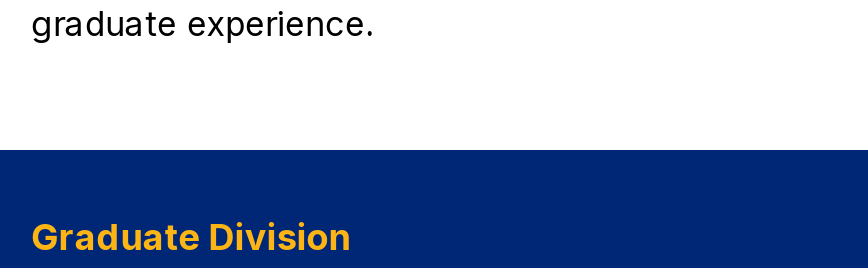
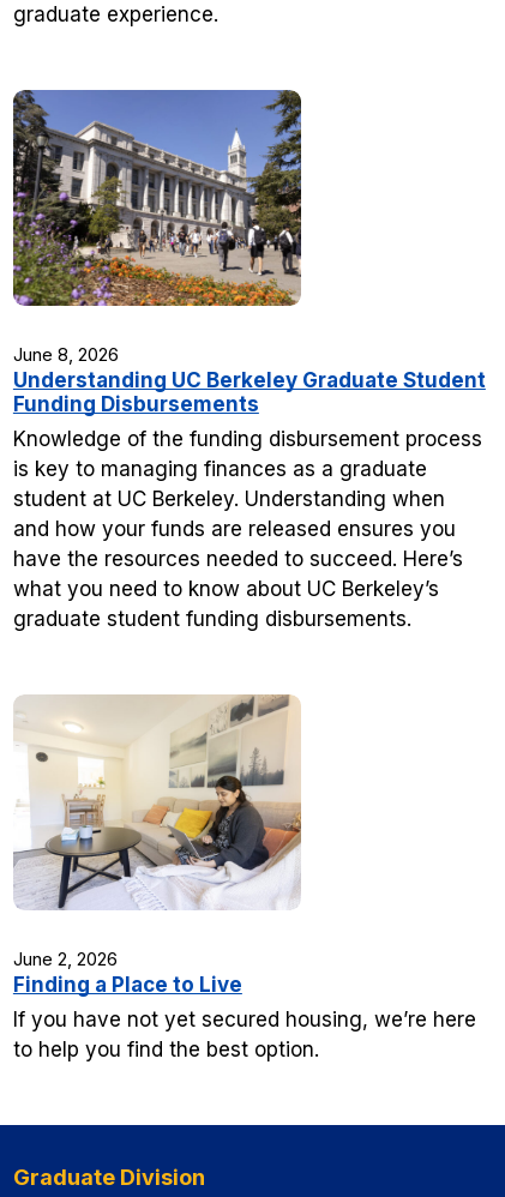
none -> [12,89,486,631] [image] | June 8, 2026 | Understanding UC Berkeley Graduate Student | Funding Disbursements | Knowledge of the funding disbursement process | is key to managing finances as a graduate | student at UC Berkeley. Understanding when | and how your funds are released ensures you | have the resources needed to succeed. Here’s | what you need to know about UC Berkeley’s | graduate student funding disbursements.
none -> [13,693,476,1062] [image] | June 2, 2026 | Finding a Place to Live | If you have not yet secured housing, we’re here | to help you find the best option.

